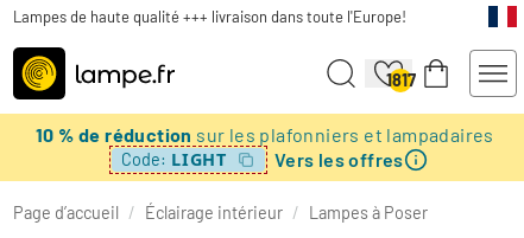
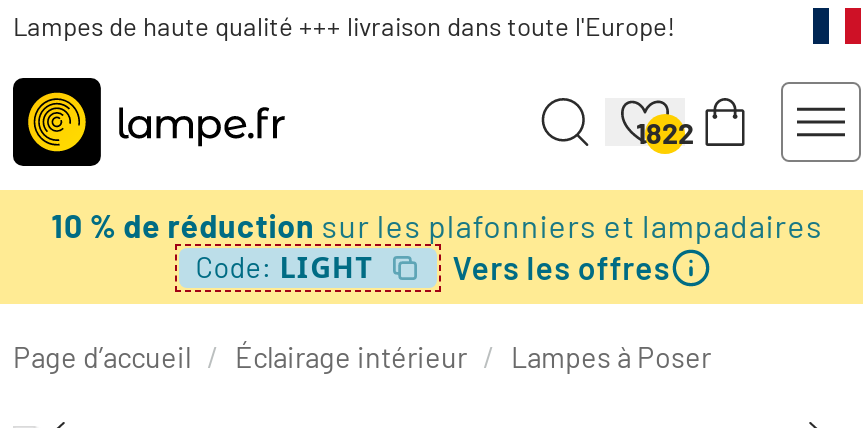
[386,70,415,90] 1817 -> [636,116,694,150] 1822

